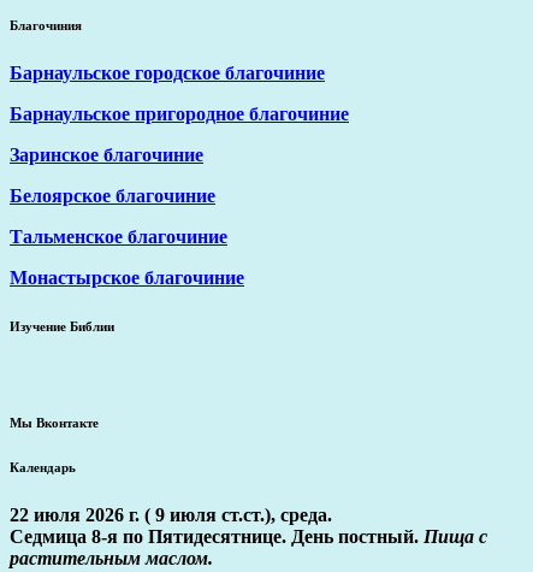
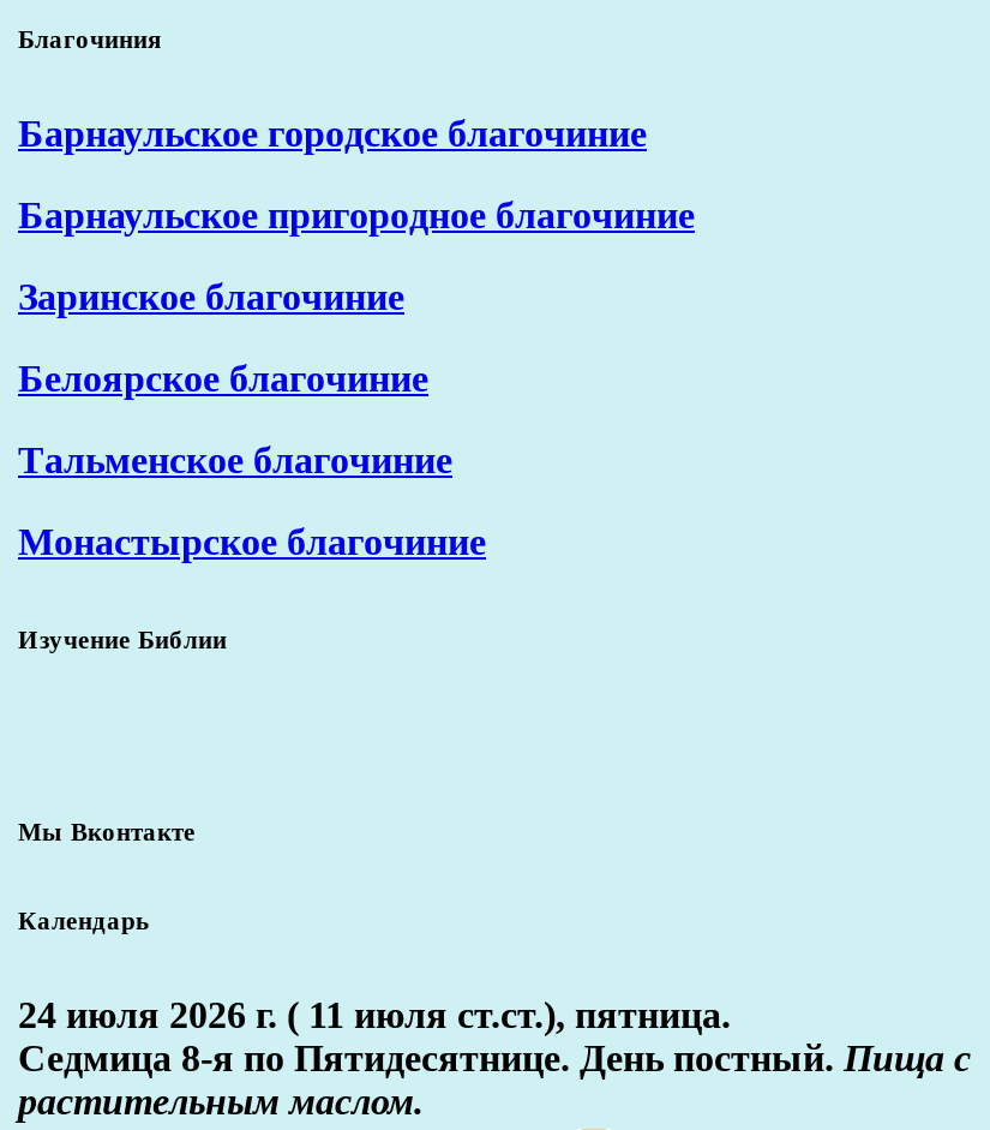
[10,504,332,524] 22 июля 2026 г. ( 9 июля ст.ст.), среда. -> [18,994,731,1035] 24 июля 2026 г. ( 11 июля ст.ст.), пятница.

